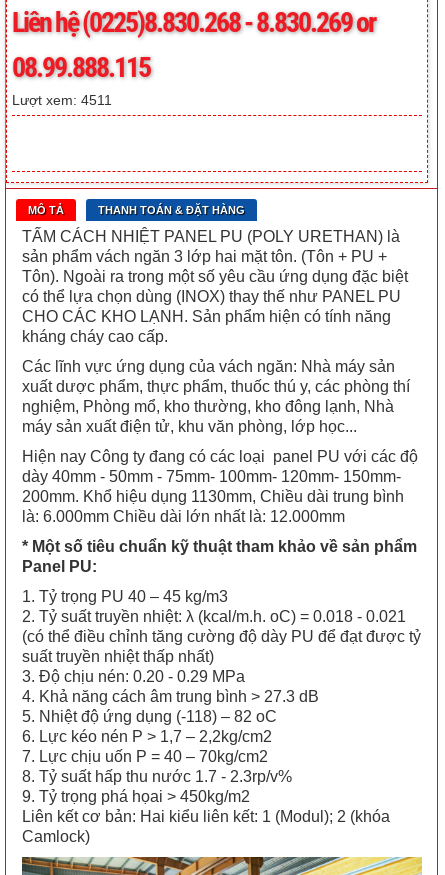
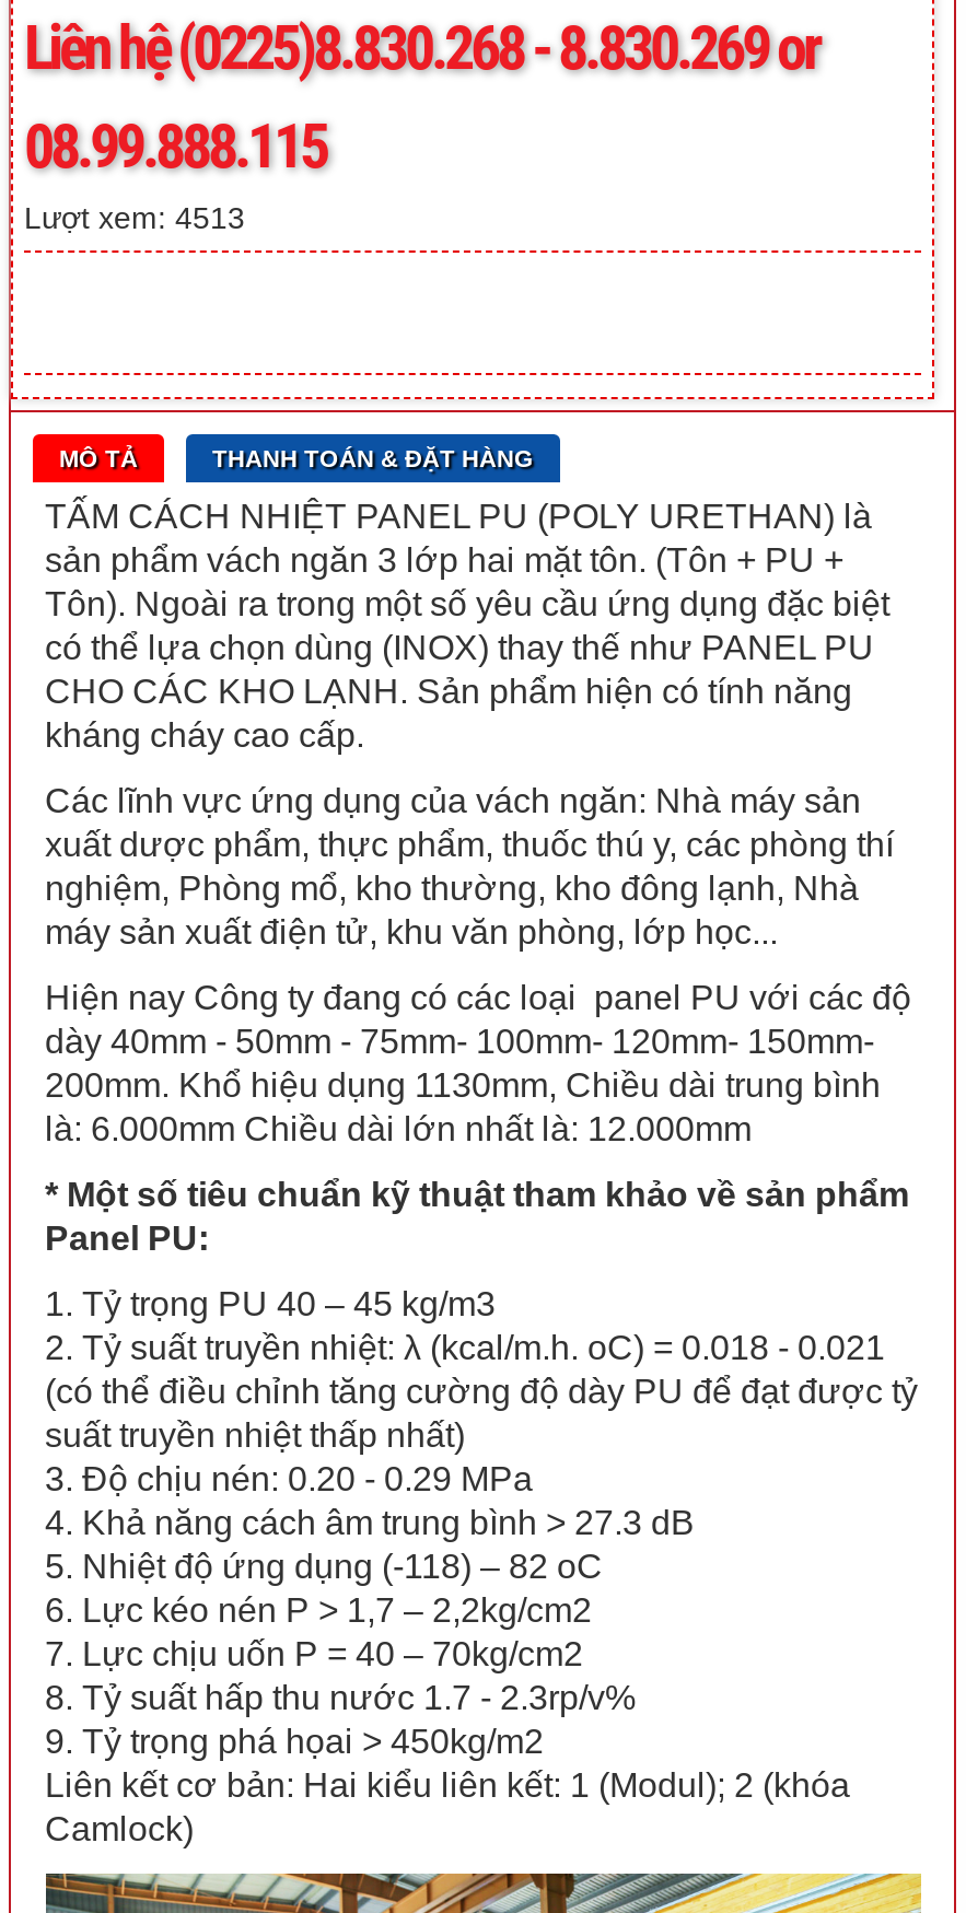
[12,92,112,108] Lượt xem: 4511 -> [24,200,245,235] Lượt xem: 4513

